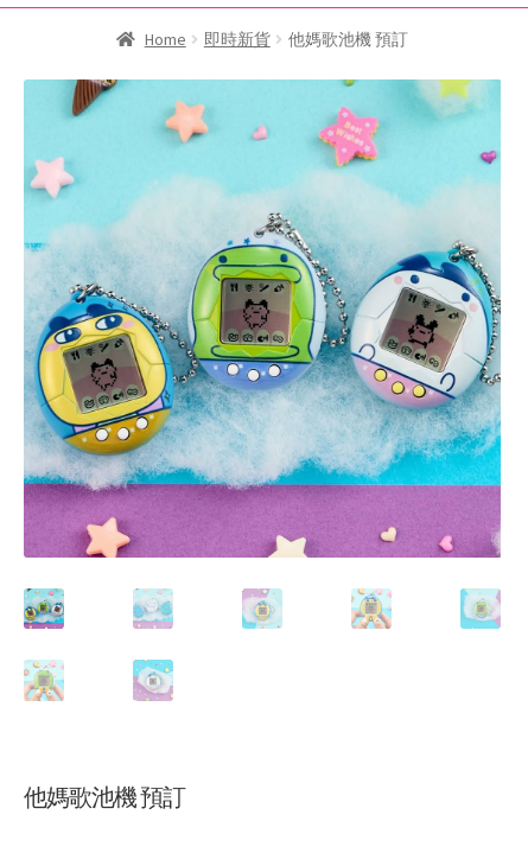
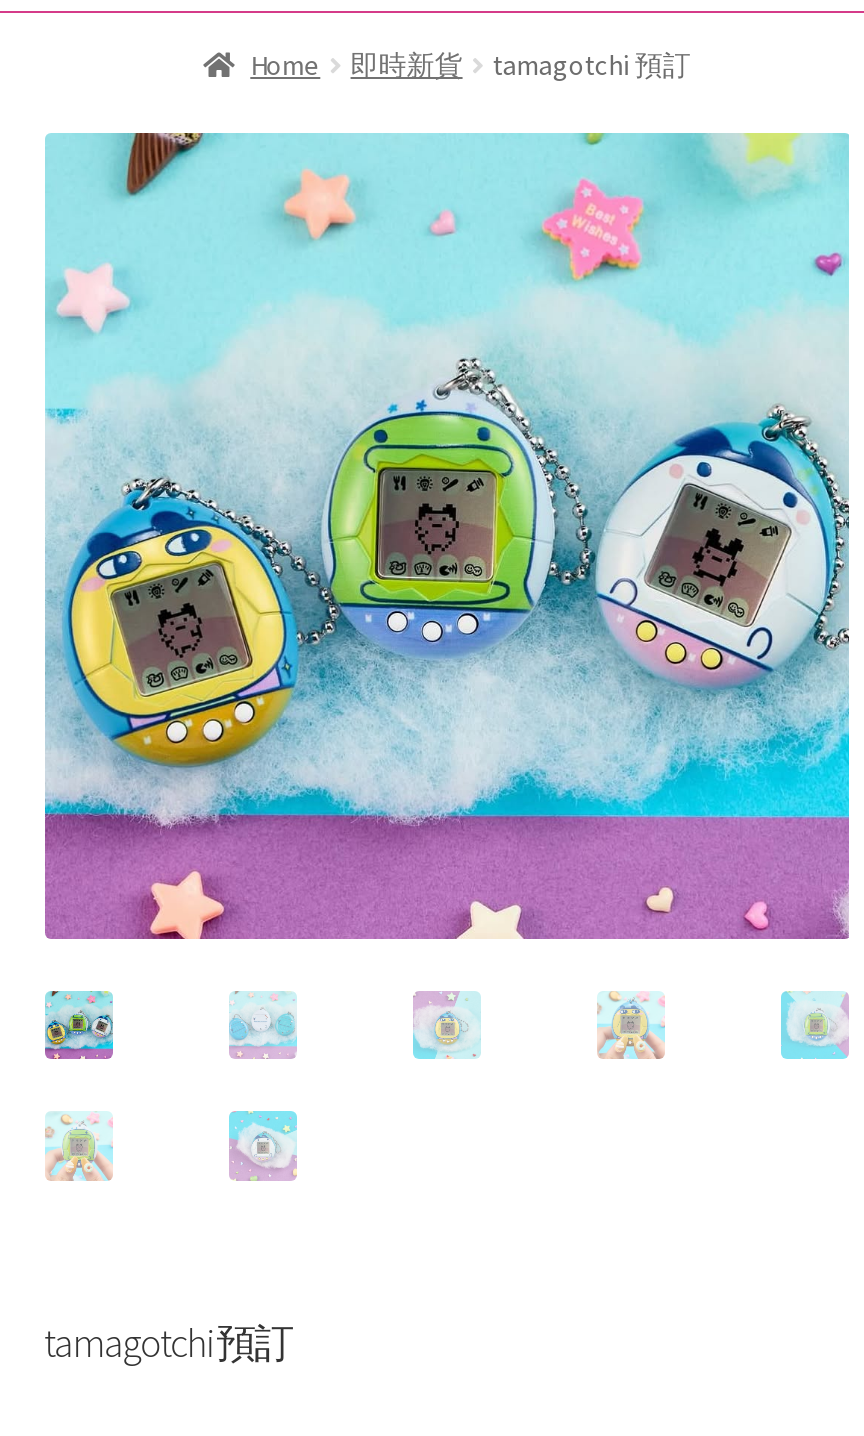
[288,29,408,50] 他媽歌池機 預訂 -> [493,48,691,84] tamagotchi 預訂
[23,781,185,811] 他媽歌池機 預訂 -> [44,1316,292,1366] tamagotchi 預訂

